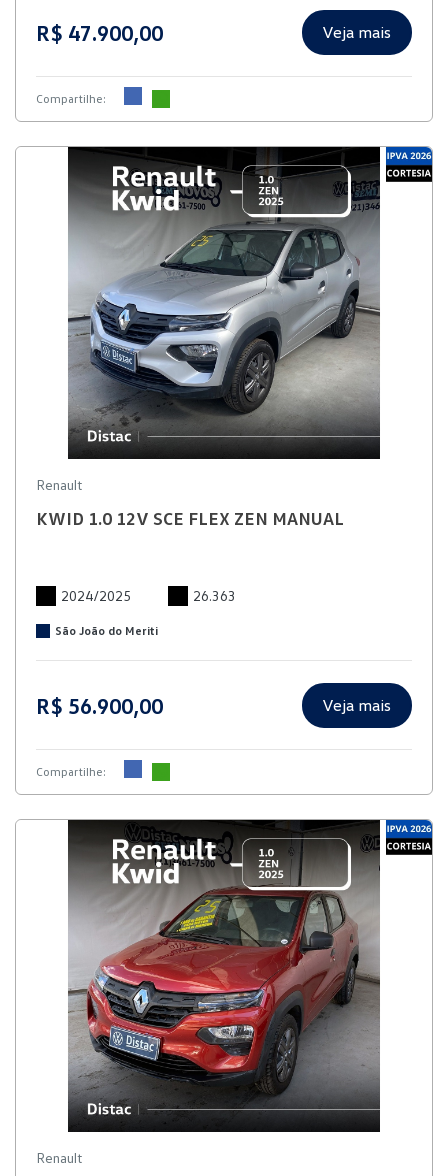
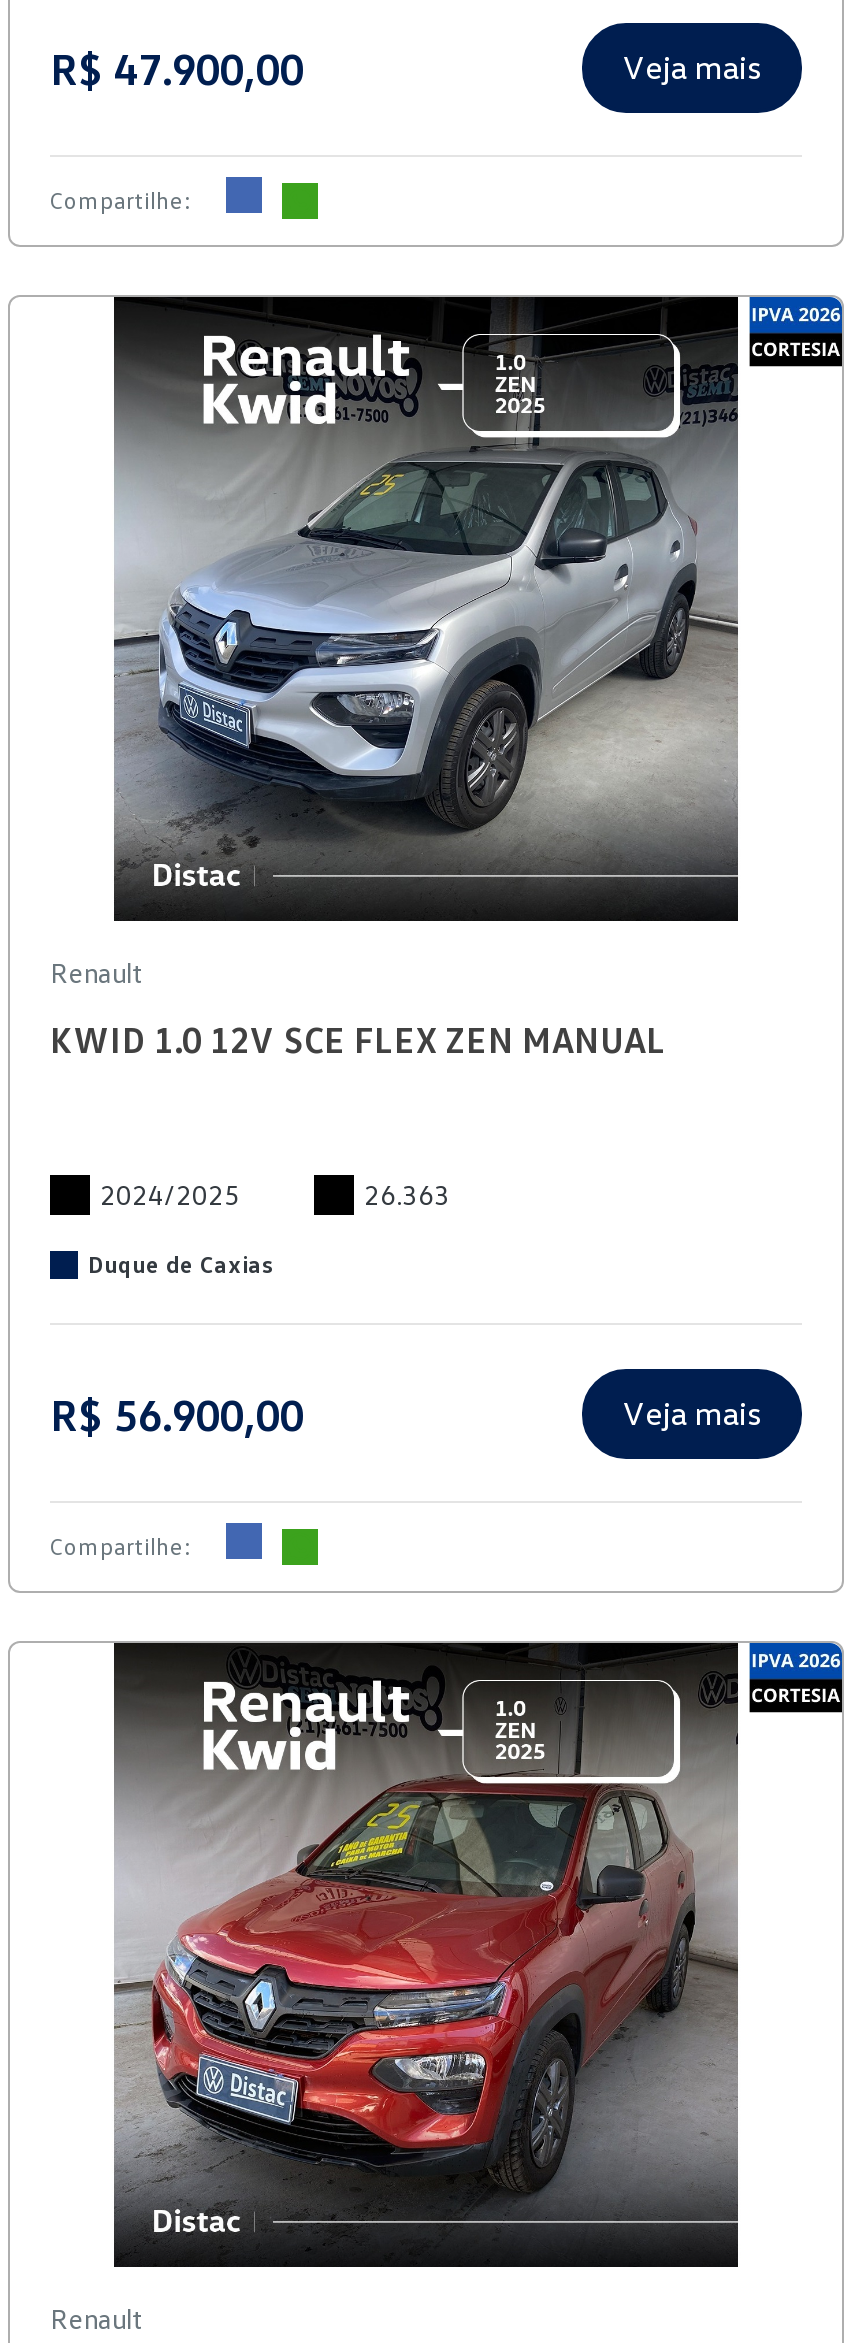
[55,623,158,638] São João do Meriti -> [88,1249,274,1279] Duque de Caxias

